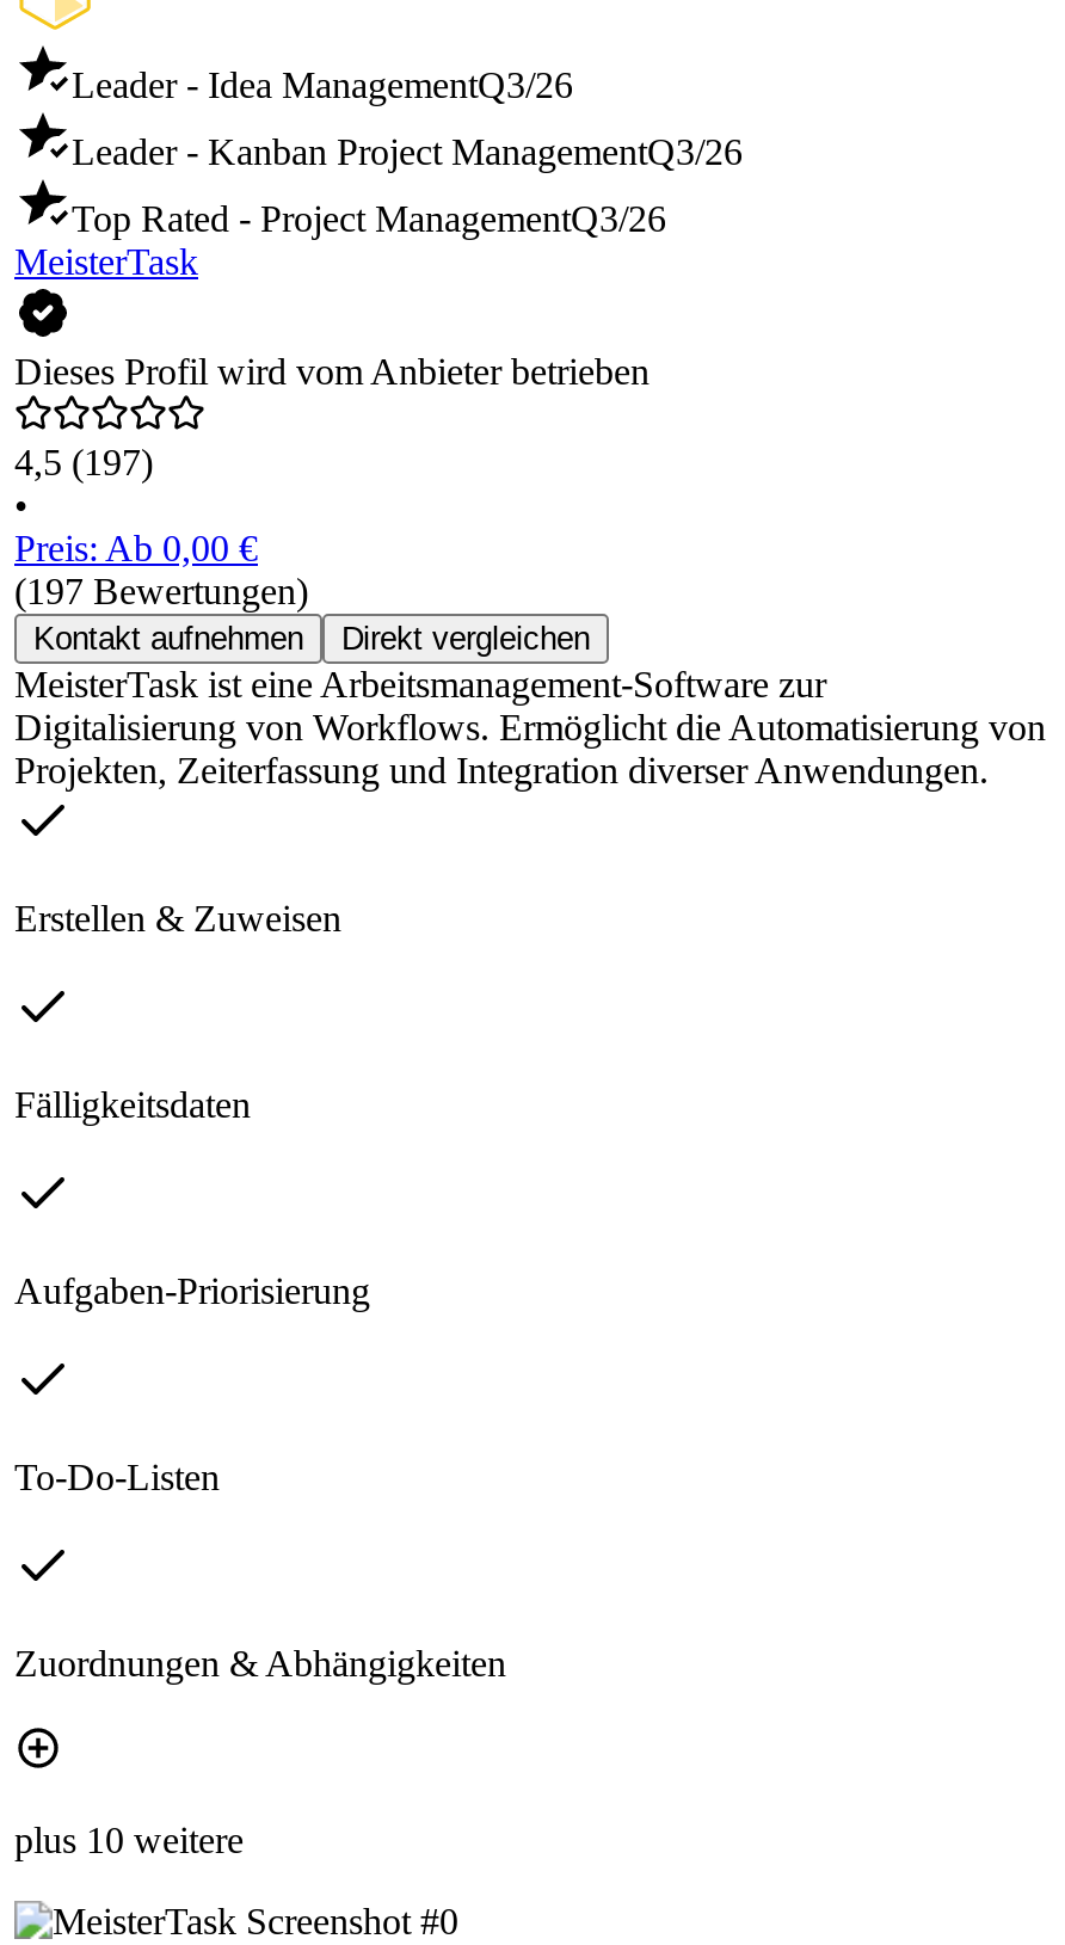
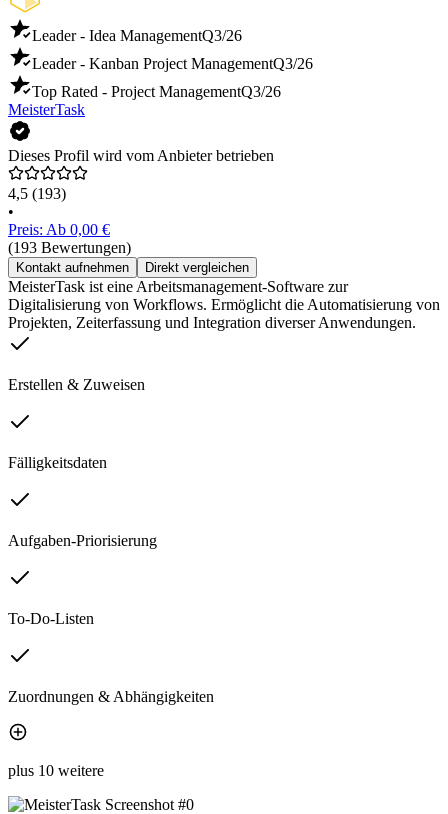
[14,442,153,483] 4,5 (197) -> [8,185,66,202] 4,5 (193)
[14,571,308,612] (197 Bewertungen) -> [8,239,131,256] (193 Bewertungen)

